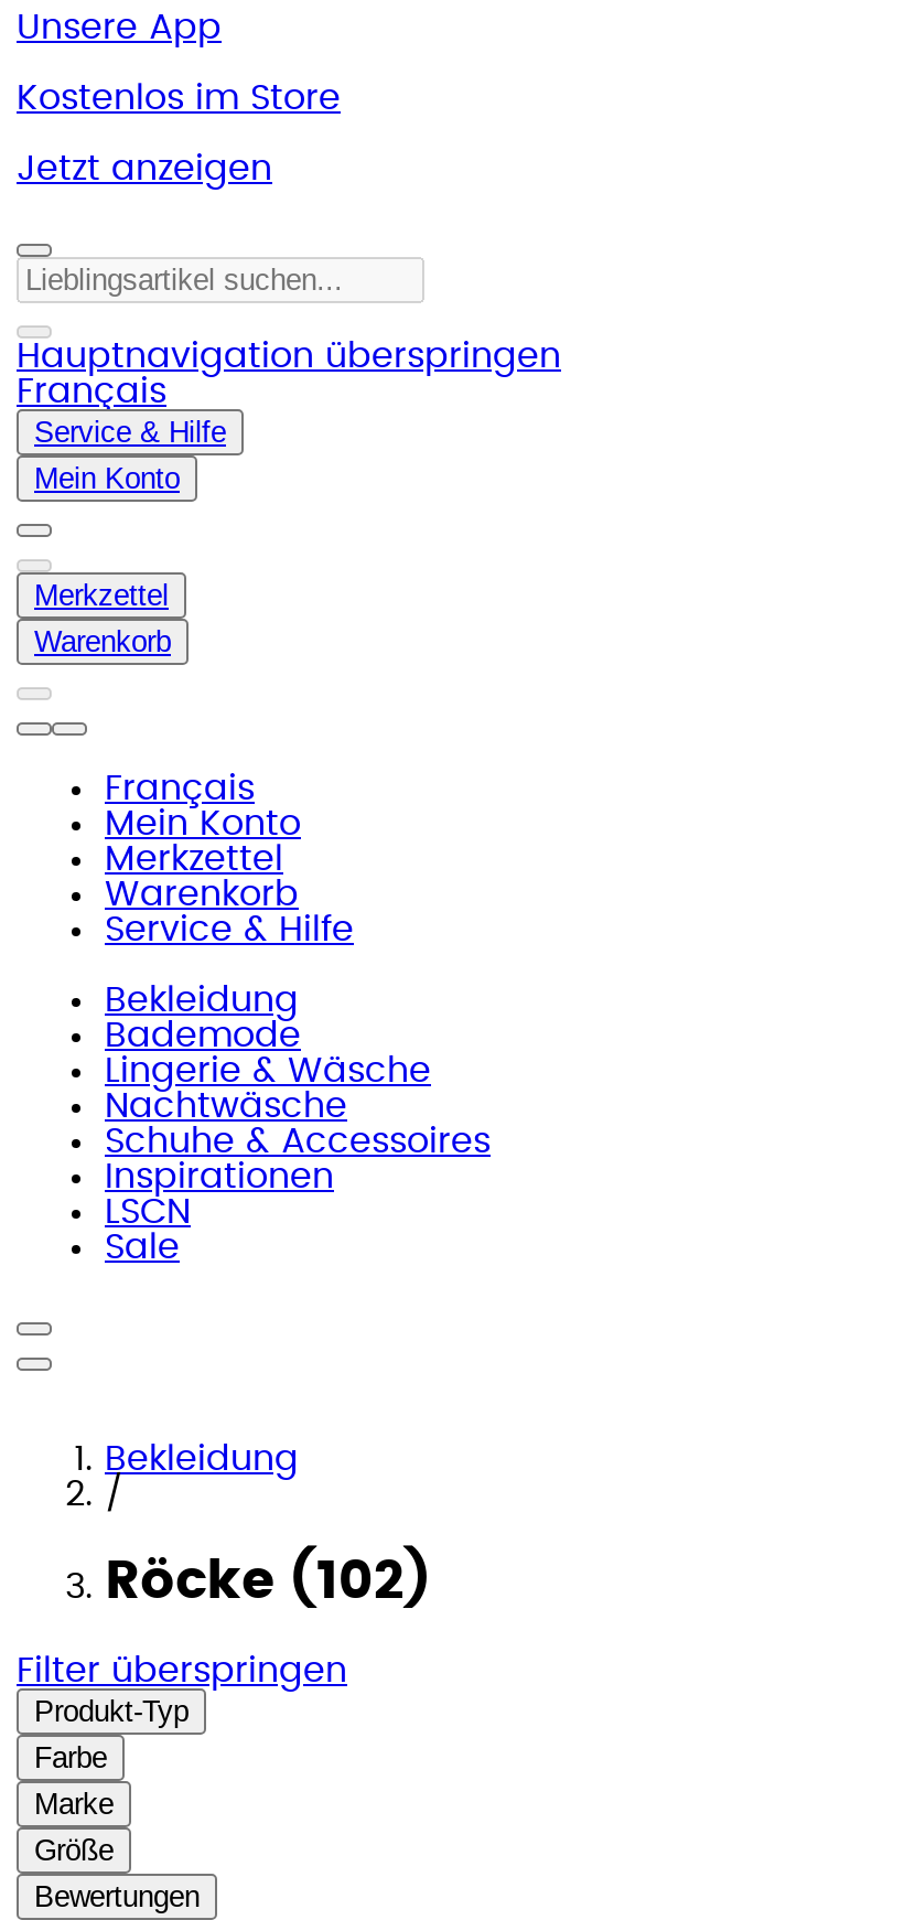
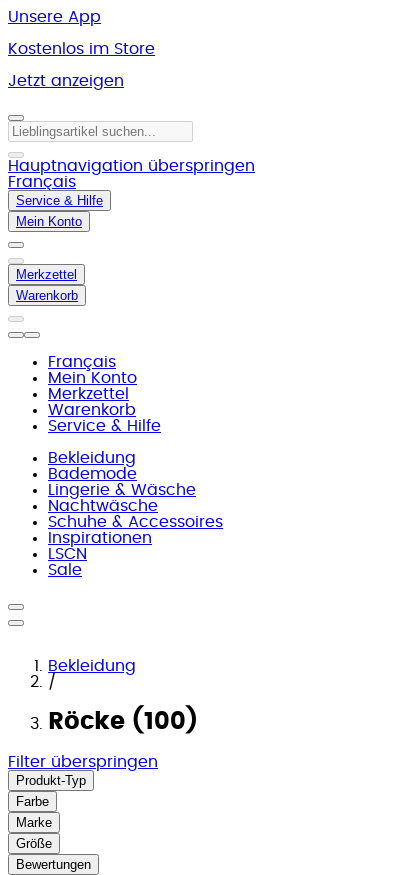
[105,1556,431,1609] Röcke (102) -> [48,710,198,734] Röcke (100)

